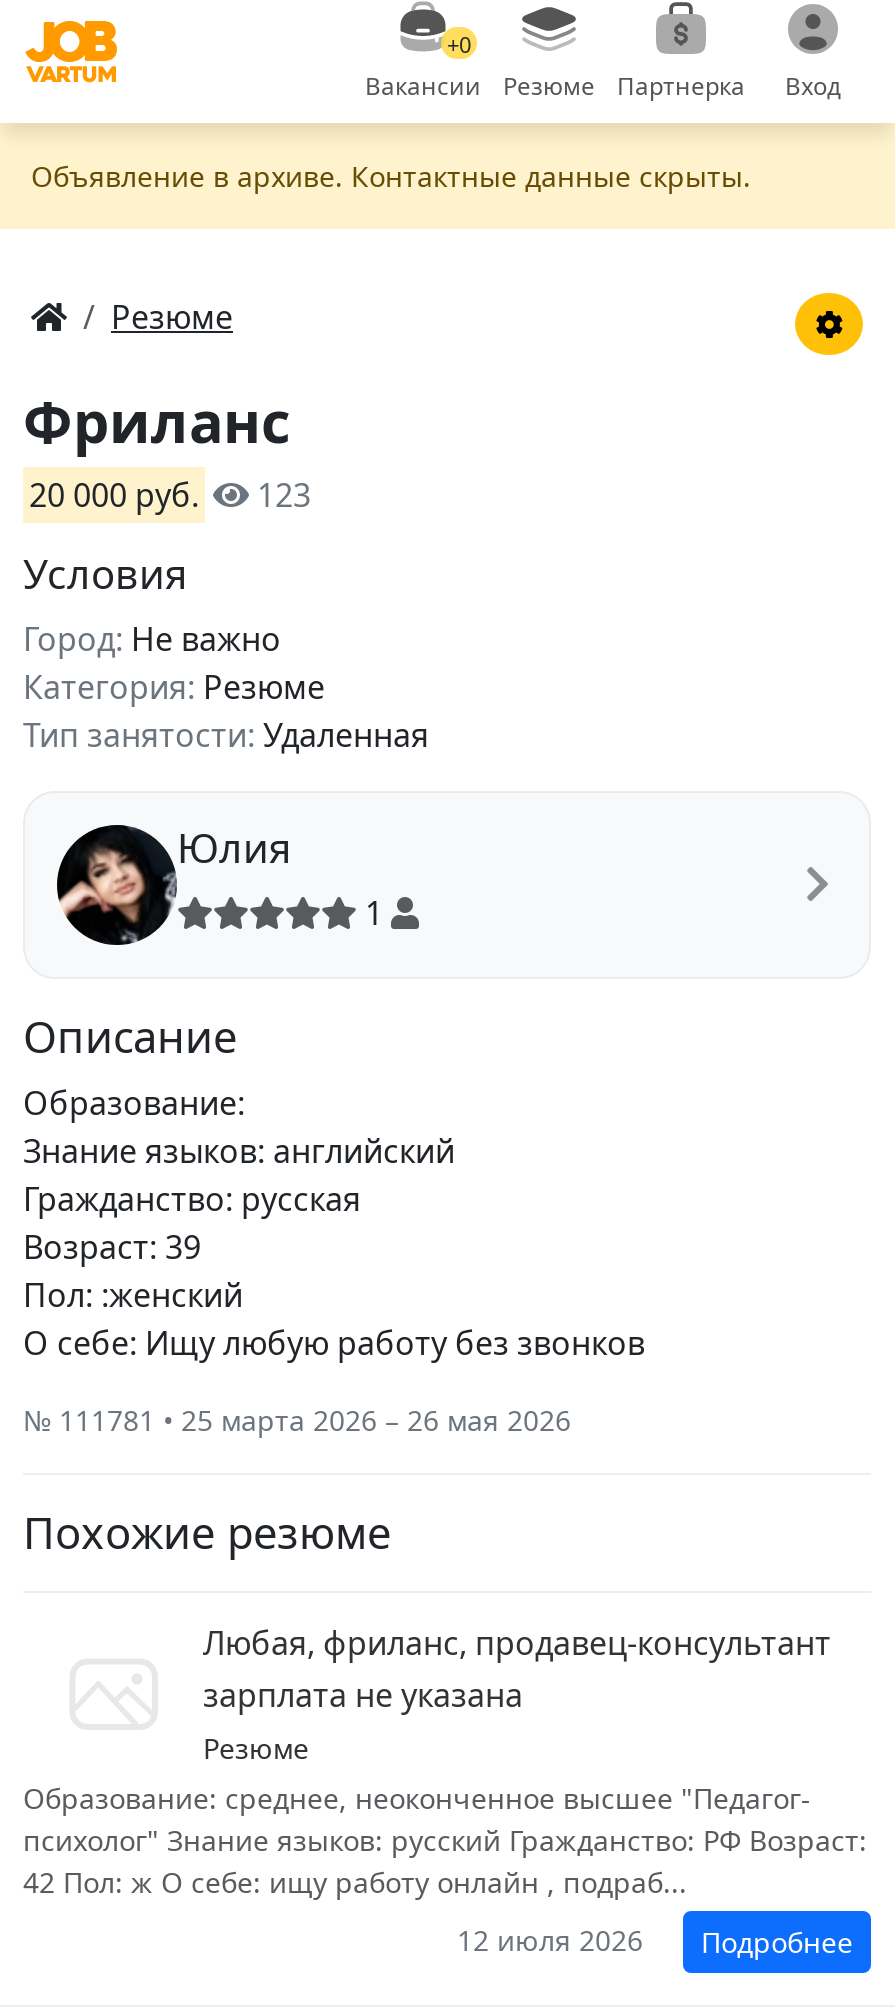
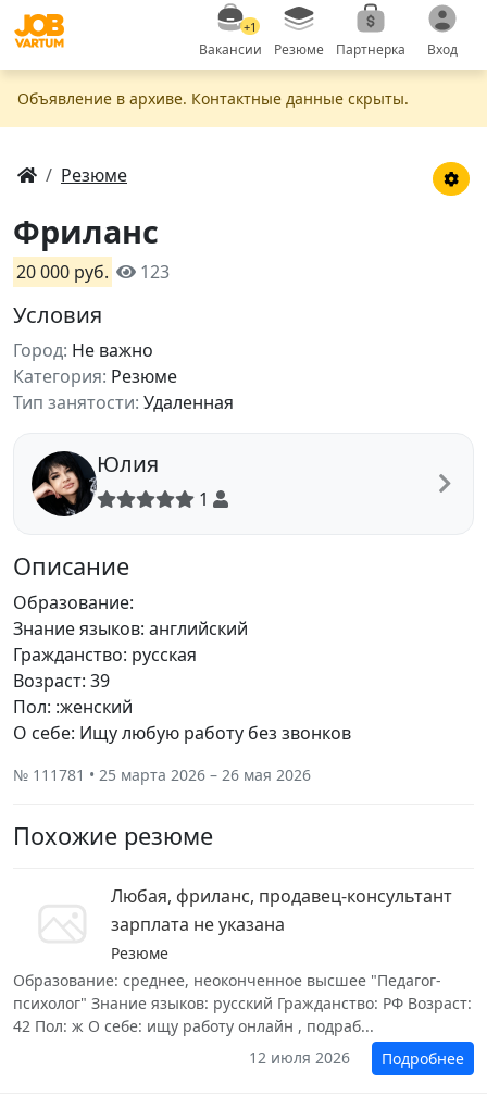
[447,29,471,59] +0 -> [243,18,257,35] +1

